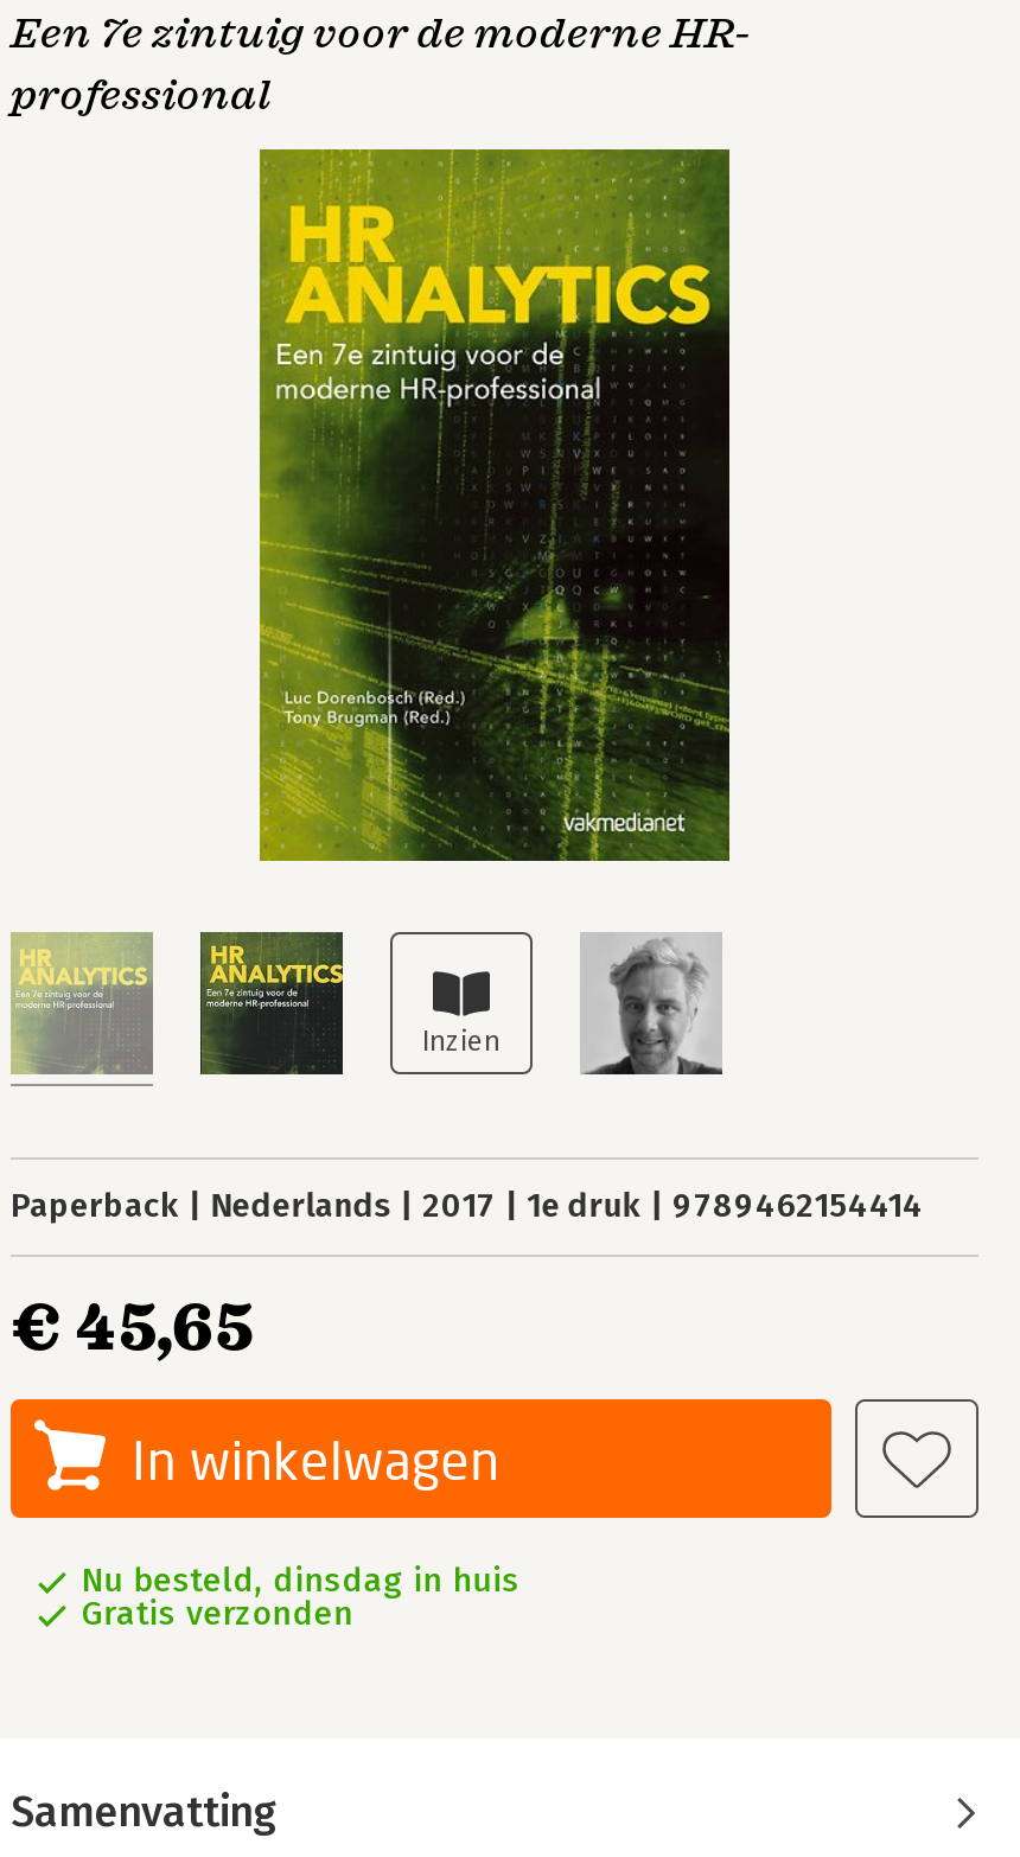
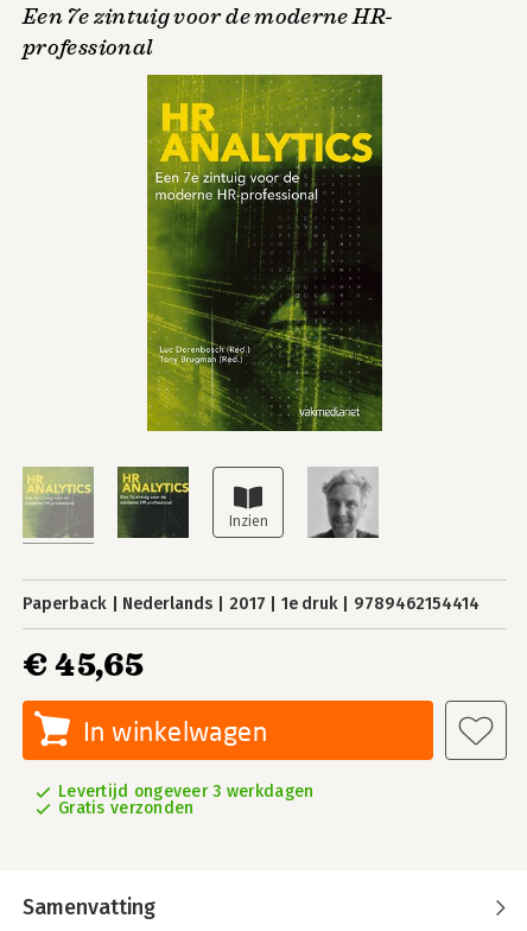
[82,1561,520,1601] Nu besteld, dinsdag in huis -> [58,781,314,802] Levertijd ongeveer 3 werkdagen

